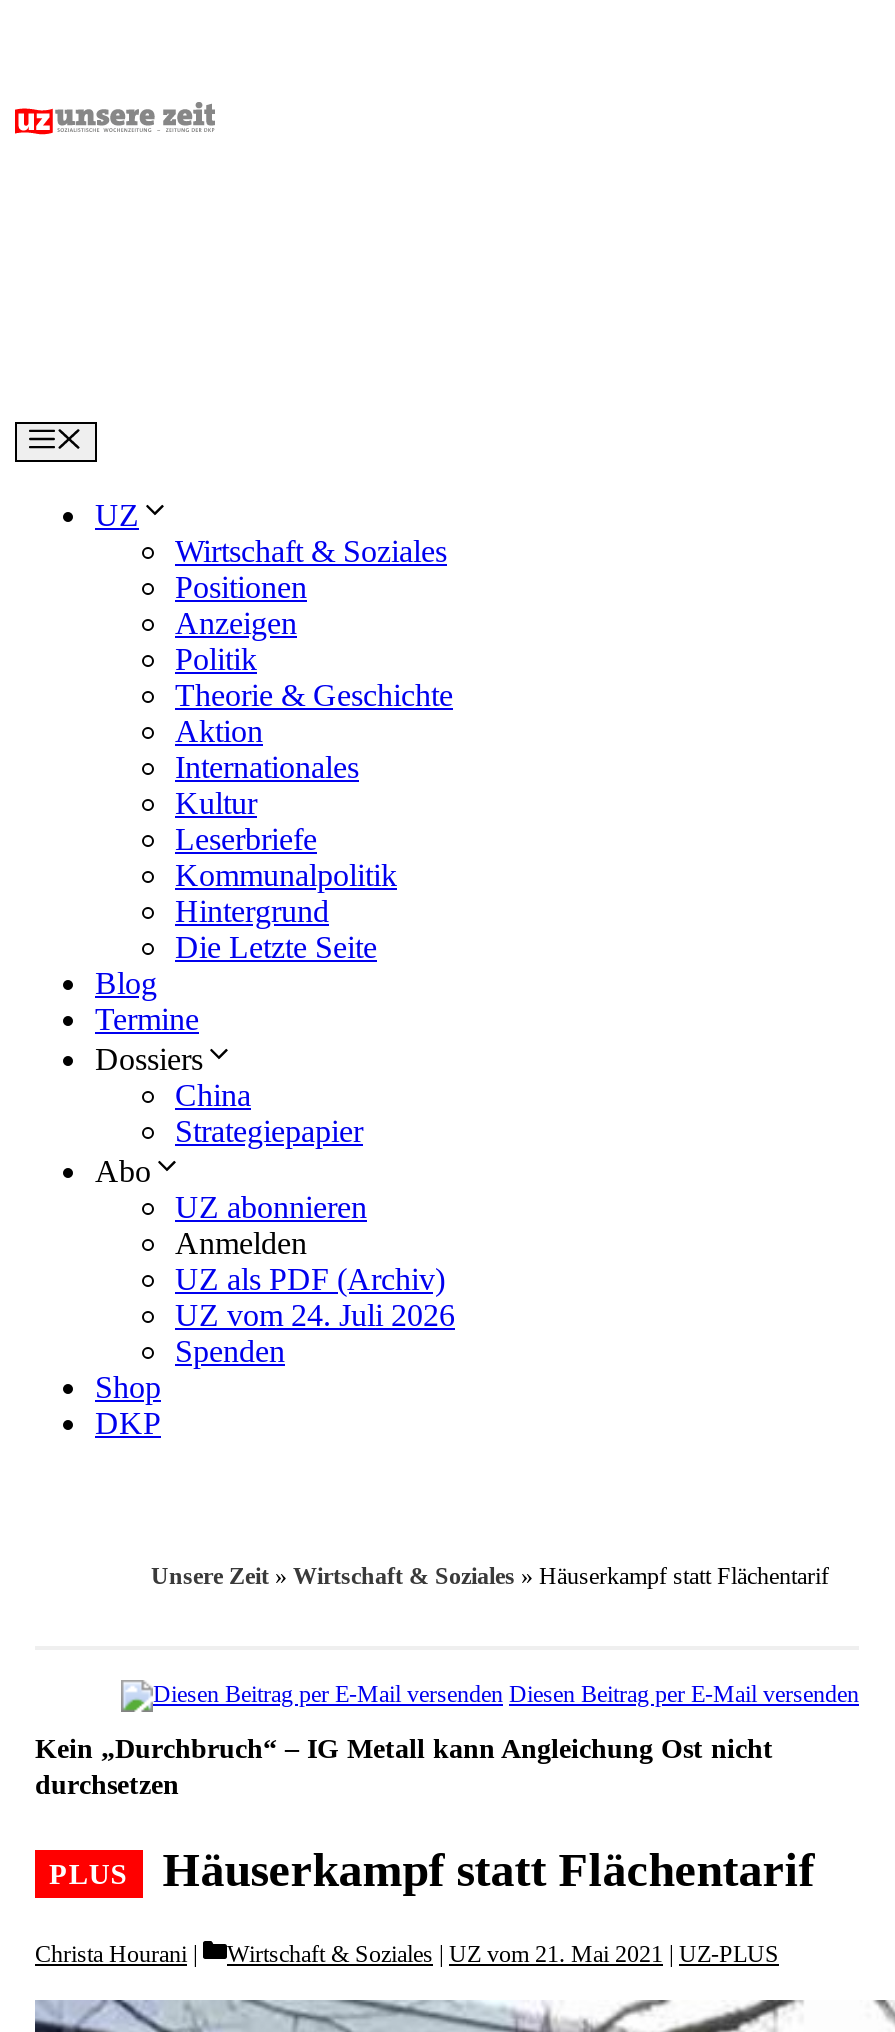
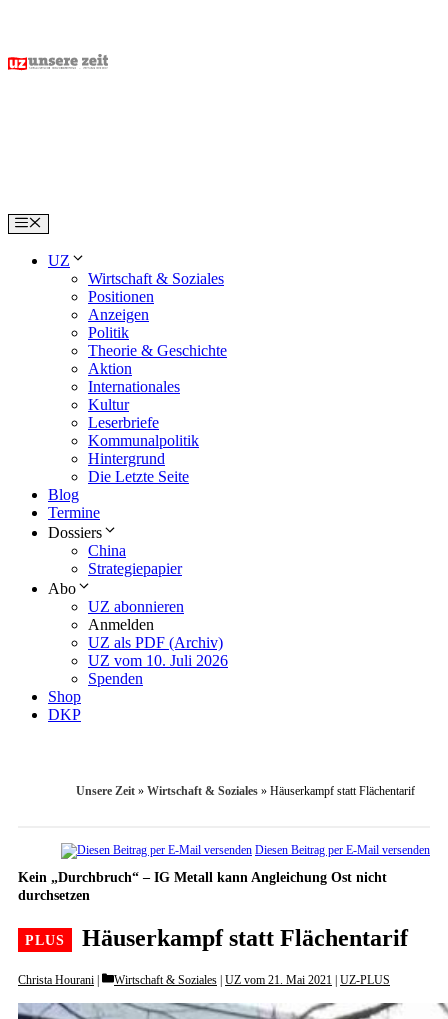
[175,1299,455,1333] UZ vom 24. Juli 2026 -> [88,652,228,669] UZ vom 10. Juli 2026

